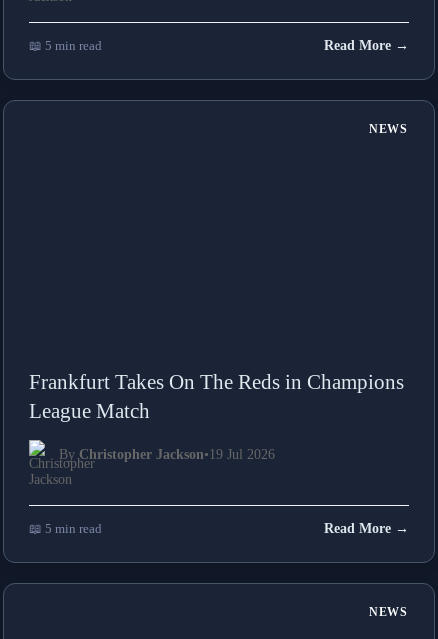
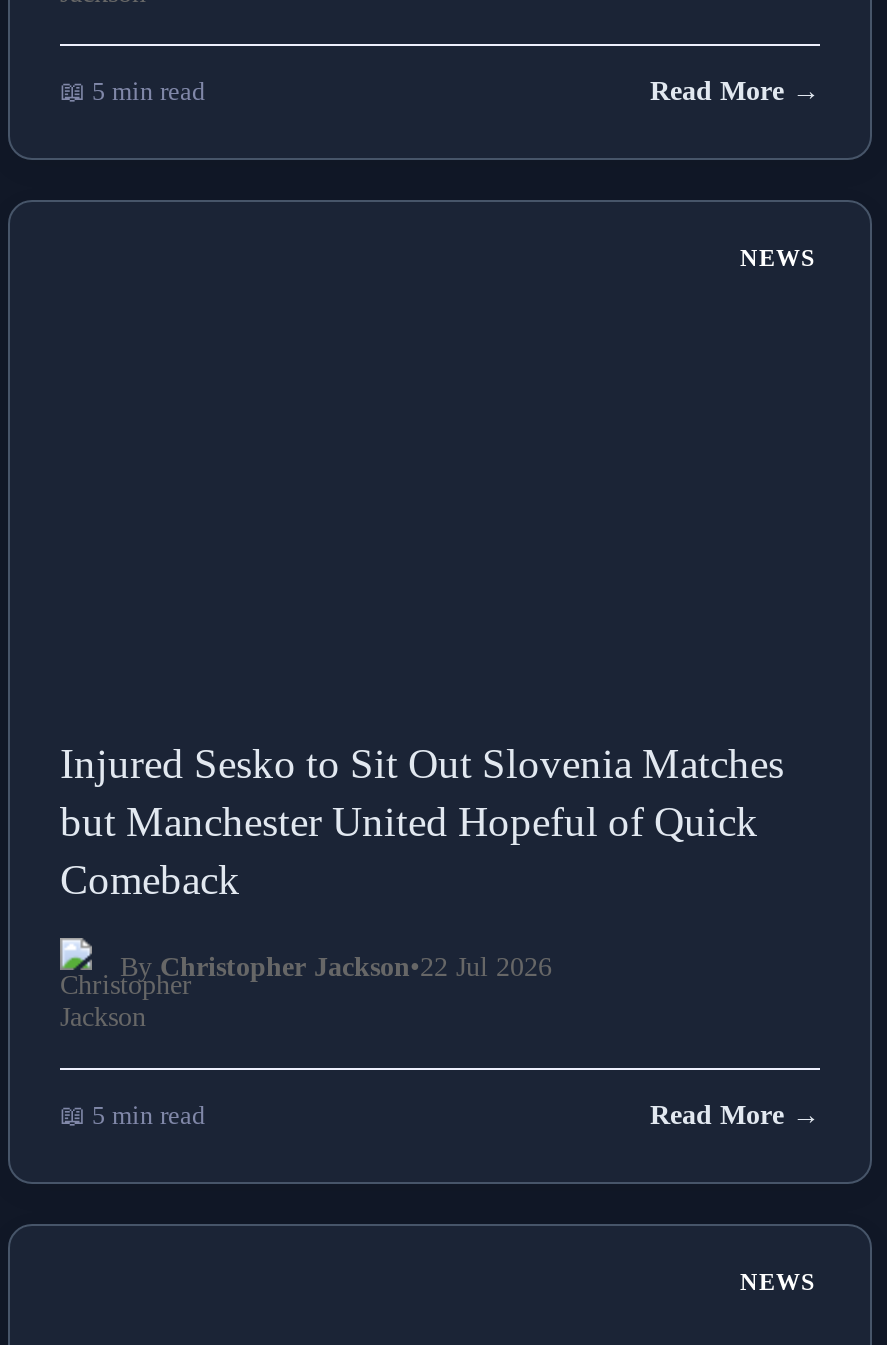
[29,370,404,422] Frankfurt Takes On The Reds in Champions | League Match -> [60,740,784,902] Injured Sesko to Sit Out Slovenia Matches | but Manchester United Hopeful of Quick | Comeback
[59,447,275,462] By Christopher Jackson•19 Jul 2026 -> [120,952,552,982] By Christopher Jackson•22 Jul 2026

